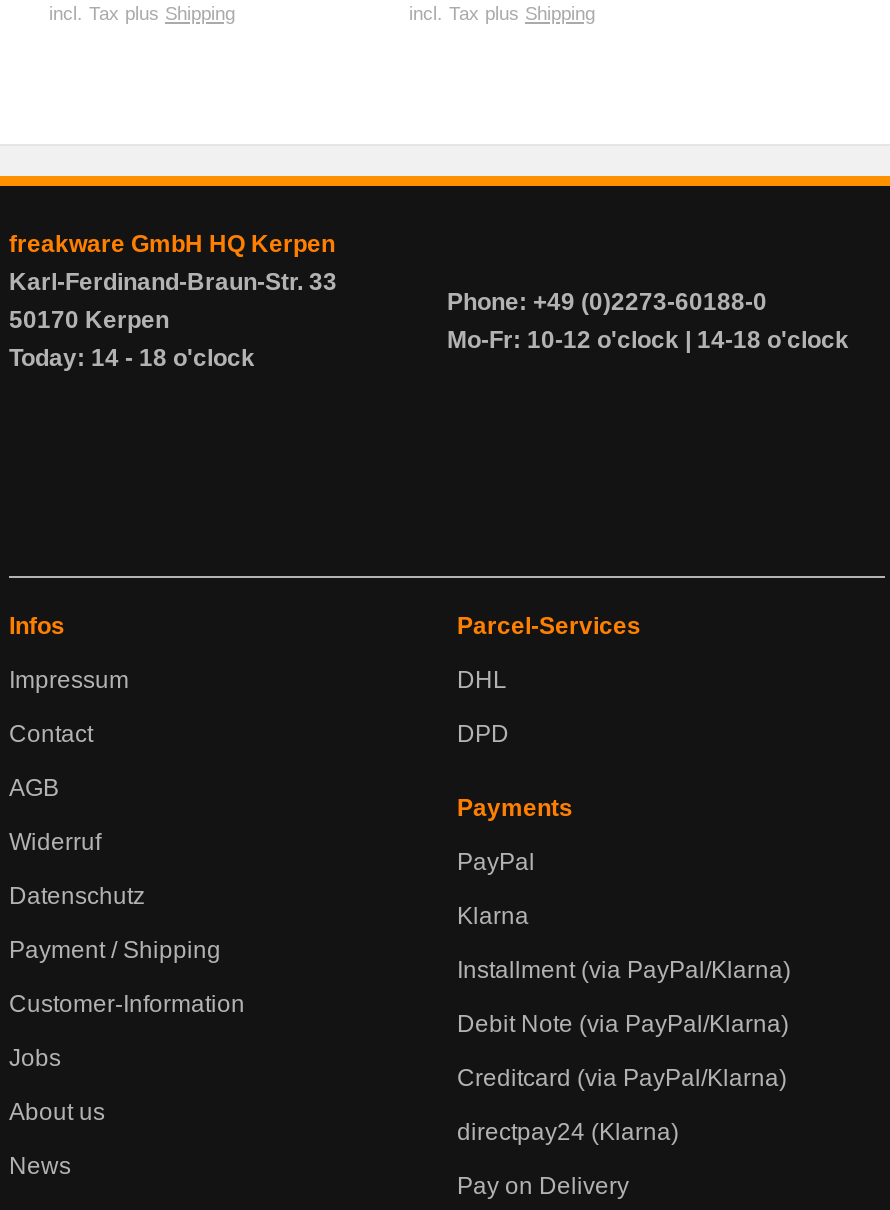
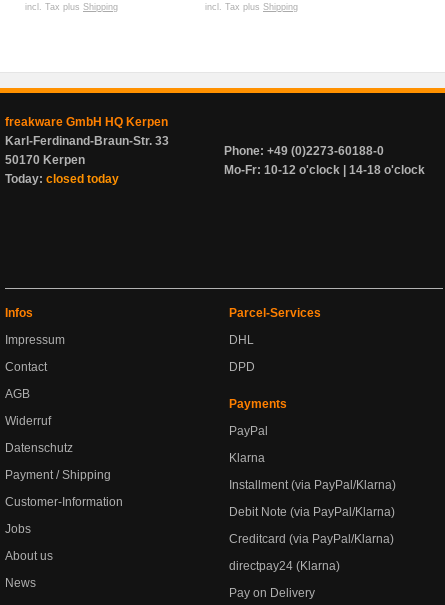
[9,345,255,373] Today: 14 - 18 o'clock -> [5,172,119,186] Today: closed today

